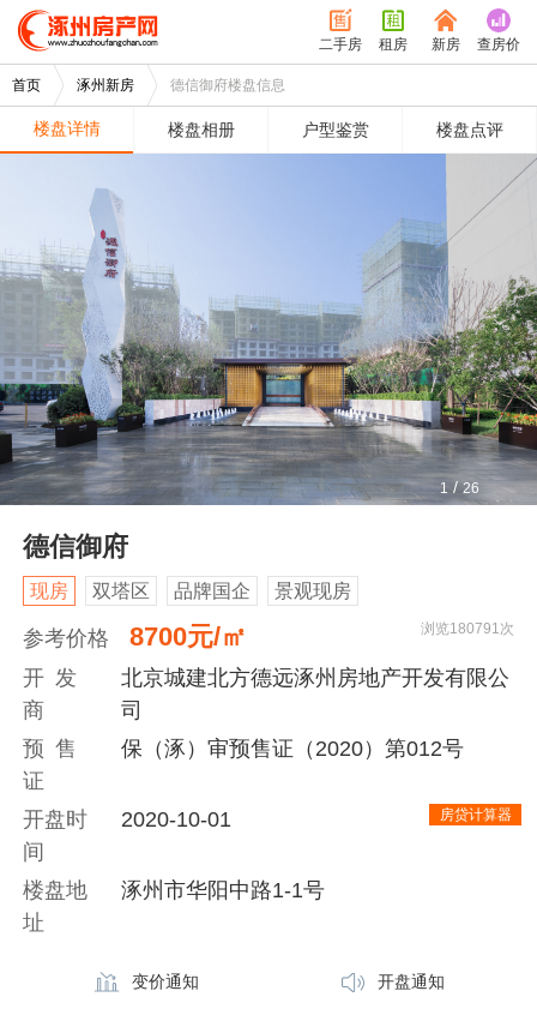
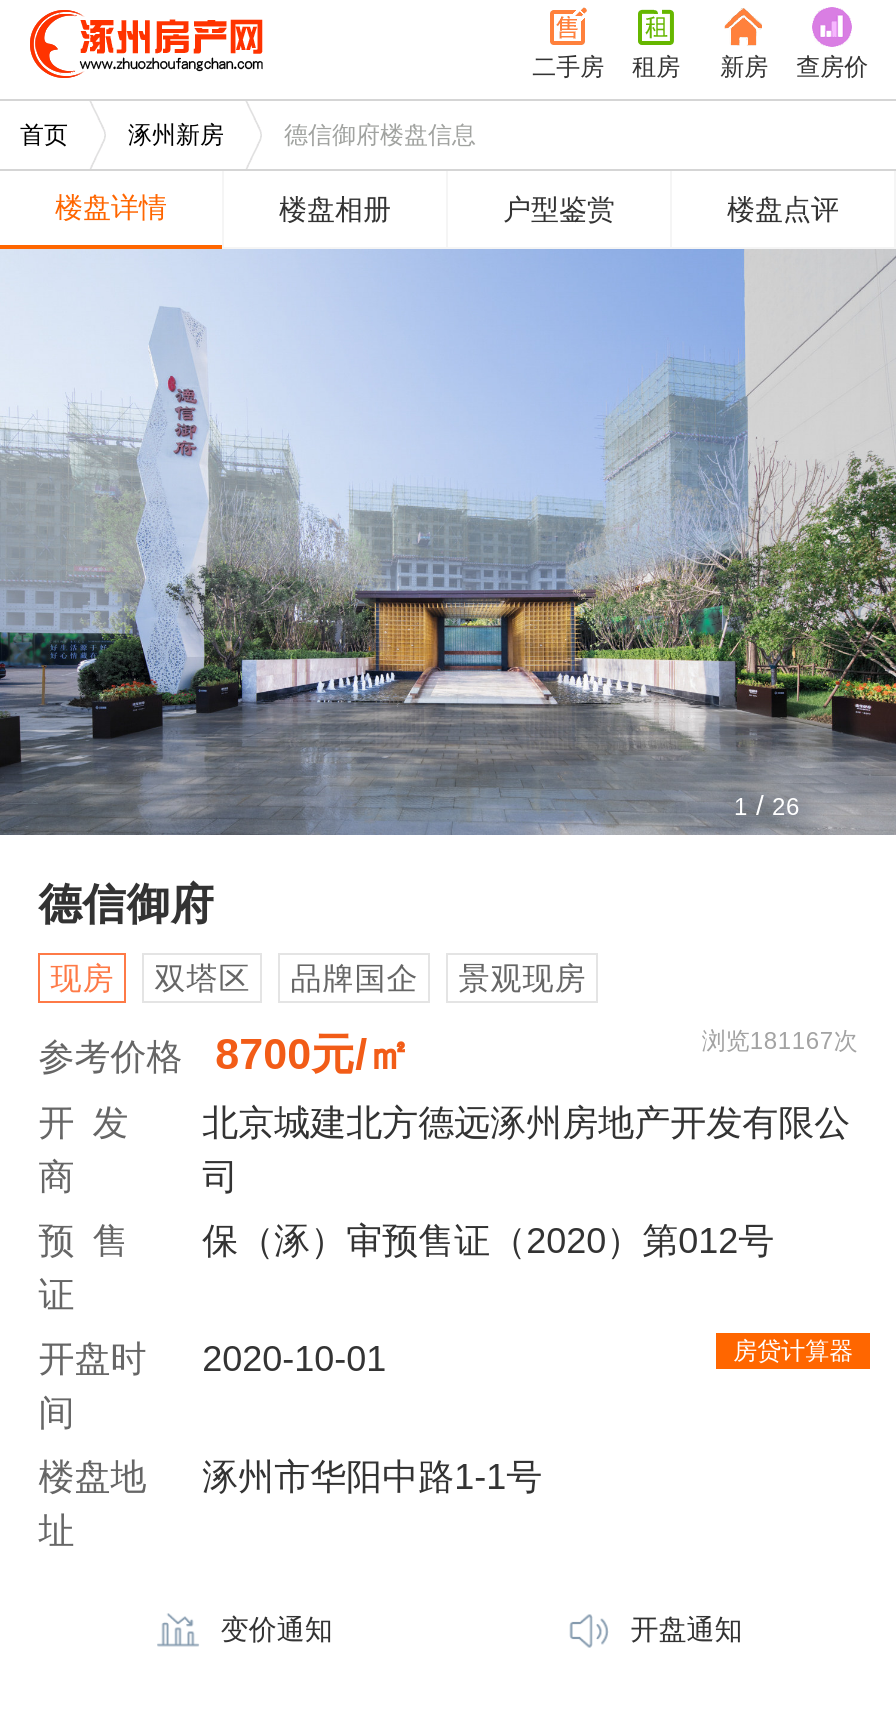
[420,620,514,637] 浏览180791次 -> [702,1027,858,1055] 浏览181167次

